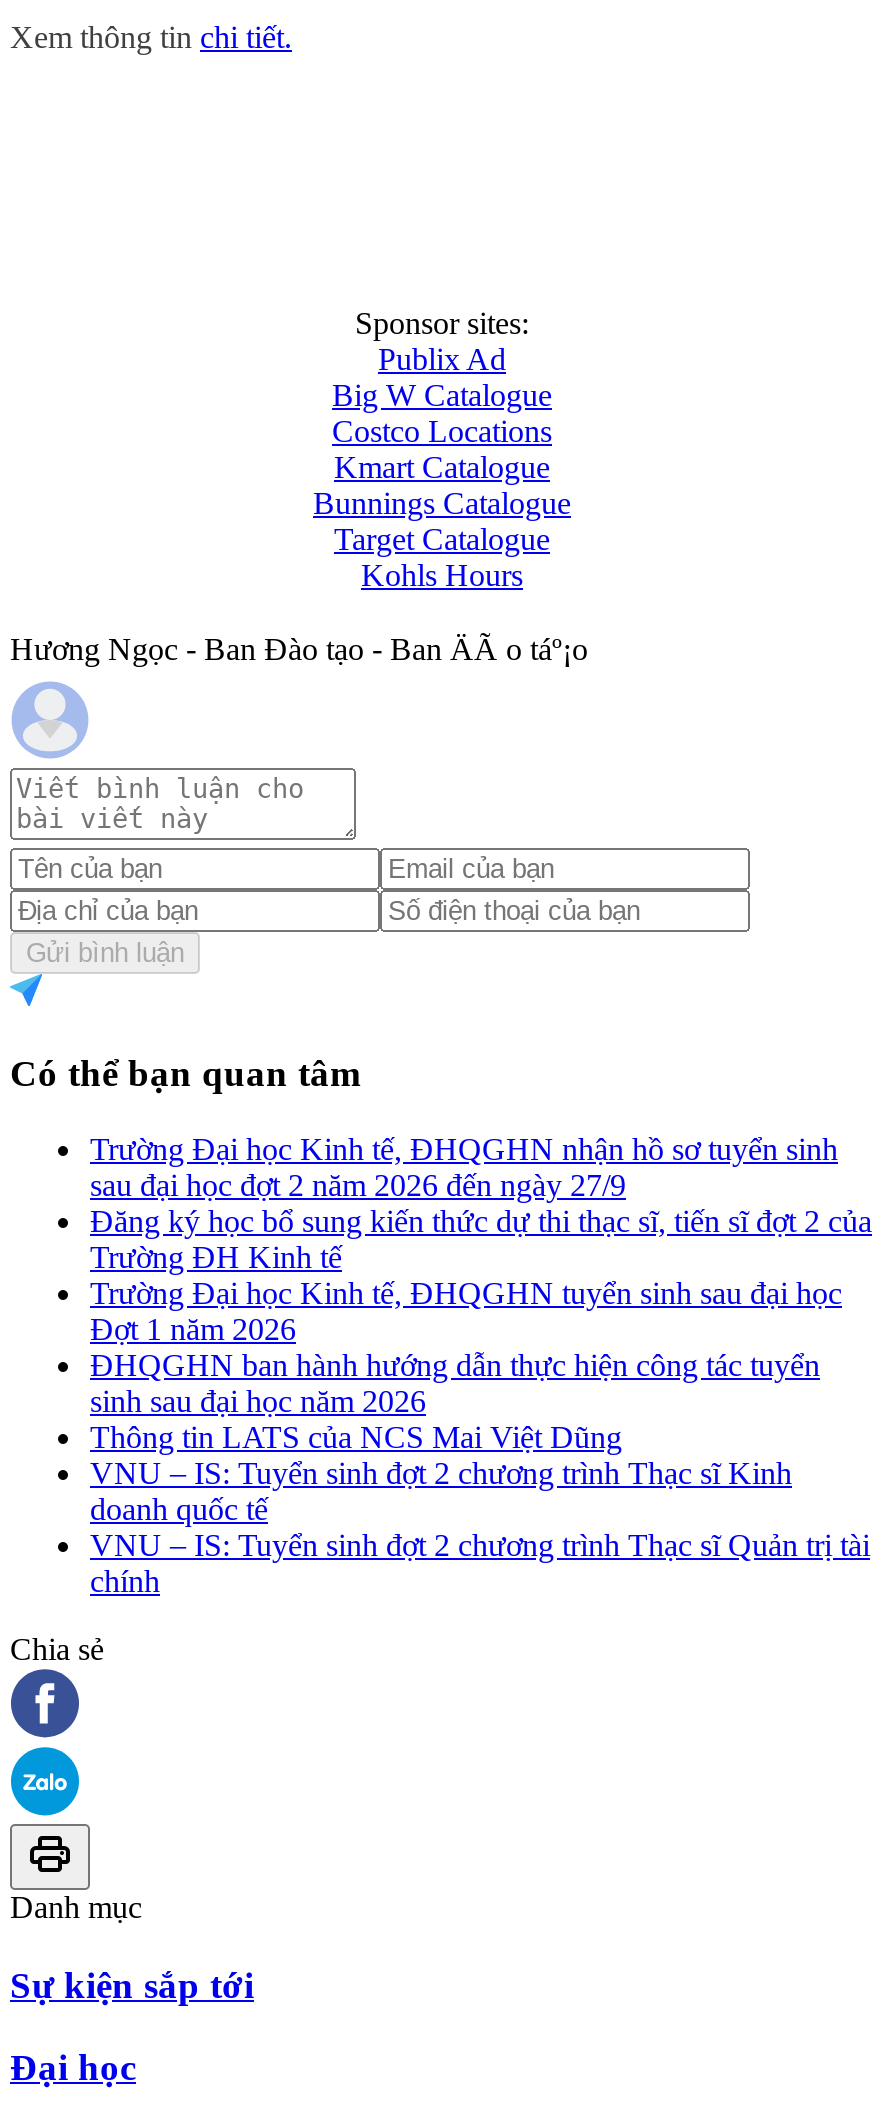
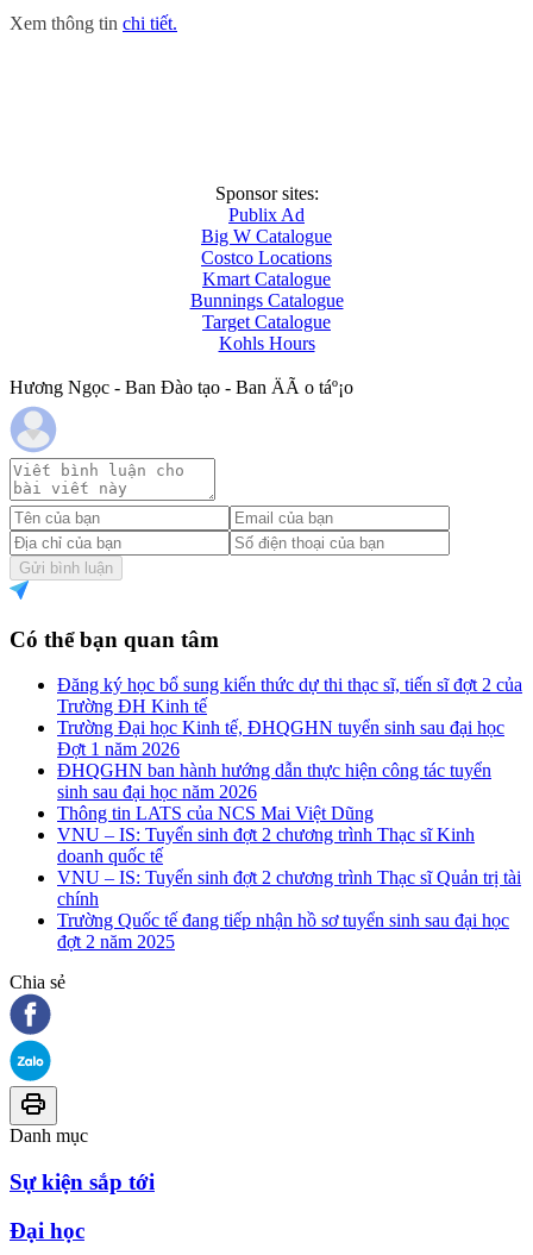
[90,1132,838,1202] Trường Đại học Kinh tế, ĐHQGHN nhận hồ sơ tuyển sinh | sau đại học đợt 2 năm 2026 đến ngày 27/9 -> none
moved [90,1204,872,1598] -> [57,675,522,909]: Đăng ký học bổ sung kiến thức dự thi thạc sĩ, tiến sĩ đợt 2 của | Trường ĐH Kinh tế | Trường Đại học Kinh tế, ĐHQGHN tuyển sinh sau đại học | ... | VNU – IS: Tuyển sinh đợt 2 chương trình Thạc sĩ Quản trị tài | chính
none -> [57,910,509,952] Trường Quốc tế đang tiếp nhận hồ sơ tuyển sinh sau đại học | đợt 2 năm 2025

